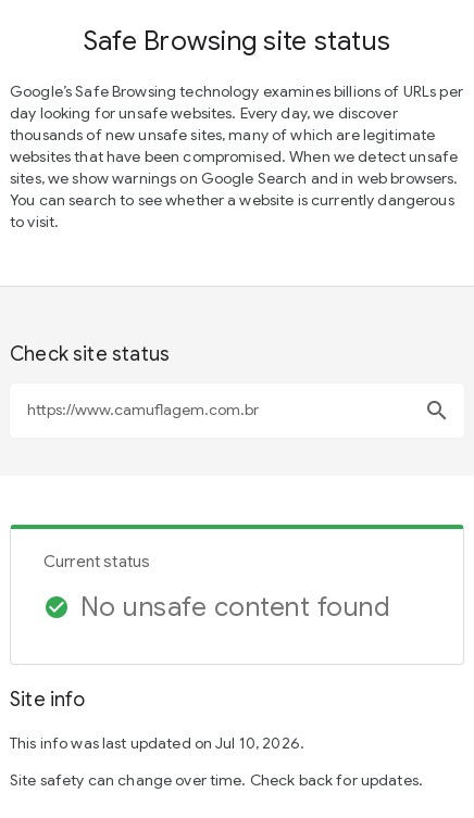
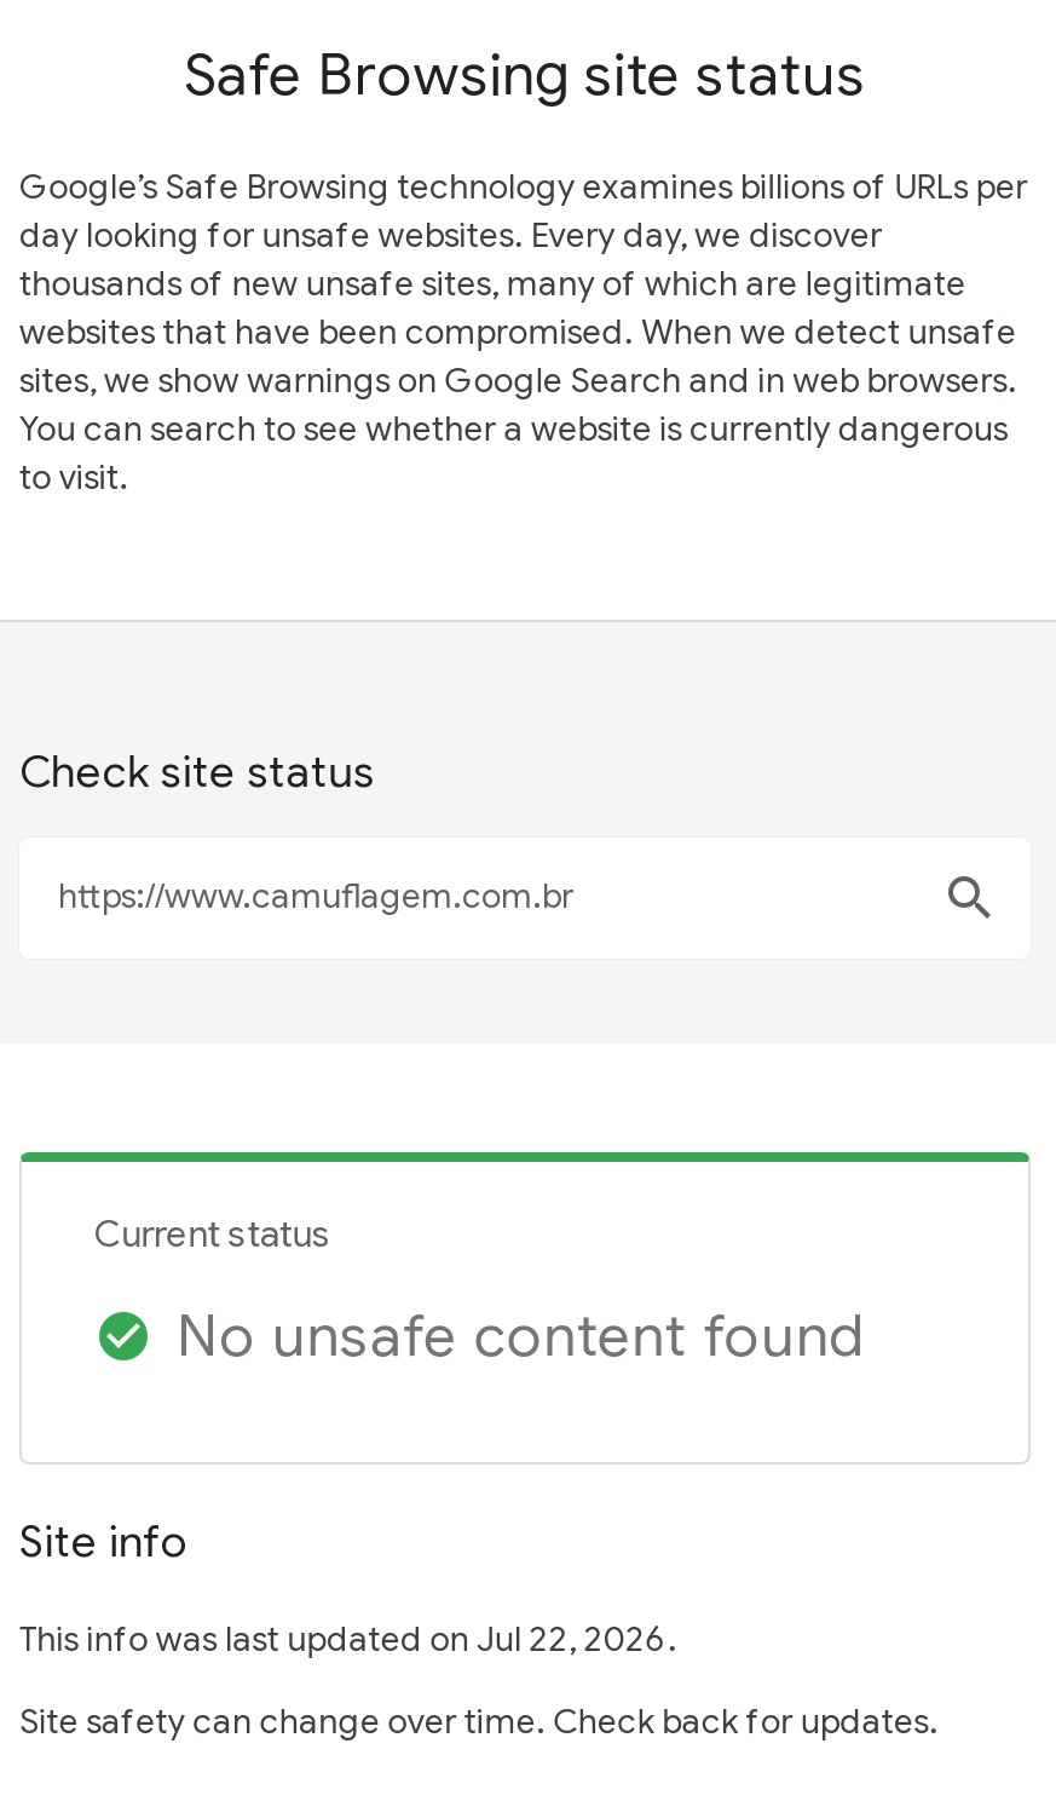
[10,733,304,753] This info was last updated on Jul 10, 2026. -> [19,1617,677,1660] This info was last updated on Jul 22, 2026.

